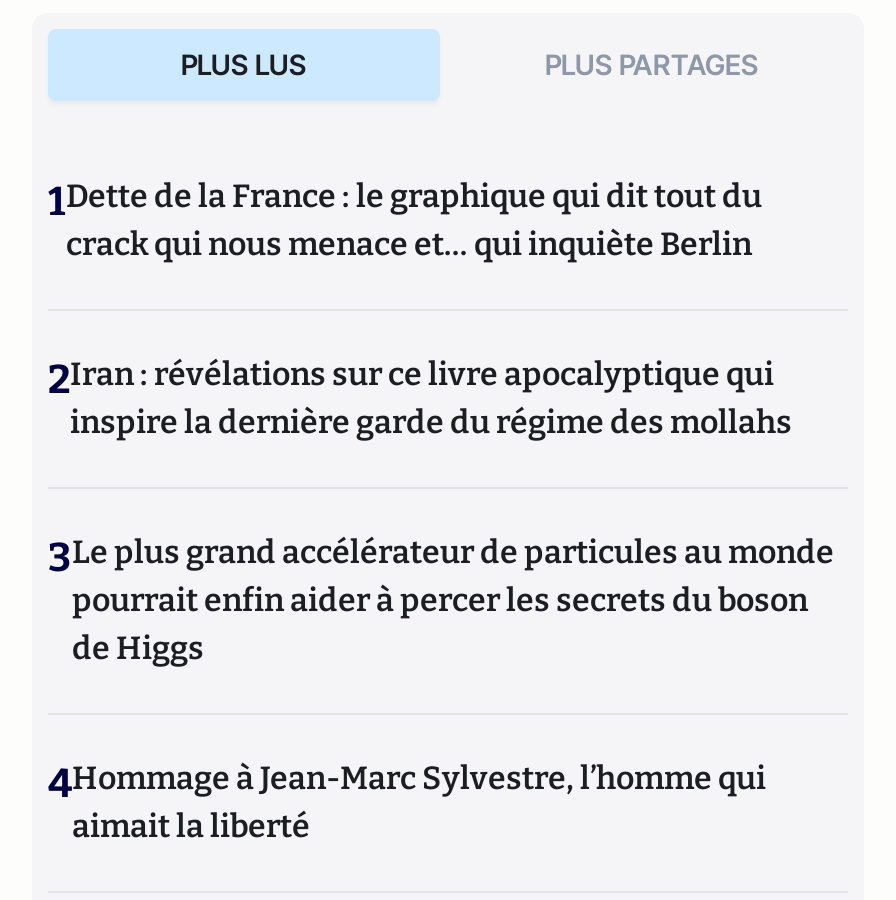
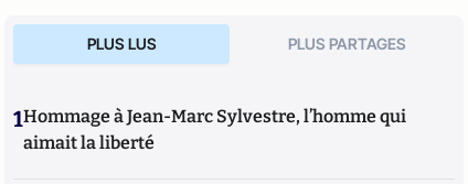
[48,176,834,806] 1Dette de la France : le graphique qui dit tout du | crack qui nous menace et… qui inquiète Berlin | 2Iran : révélations sur ce livre apocalyptique qui | inspire la dernière garde du régime des mollahs | 3Le plus grand accélérateur de particules au monde | pourrait enfin aider à percer les secrets du boson | de Higgs | 4Hommage à Jean-Marc Sylvestre, l’homme qui -> [13,105,406,132] 1Hommage à Jean-Marc Sylvestre, l’homme qui

